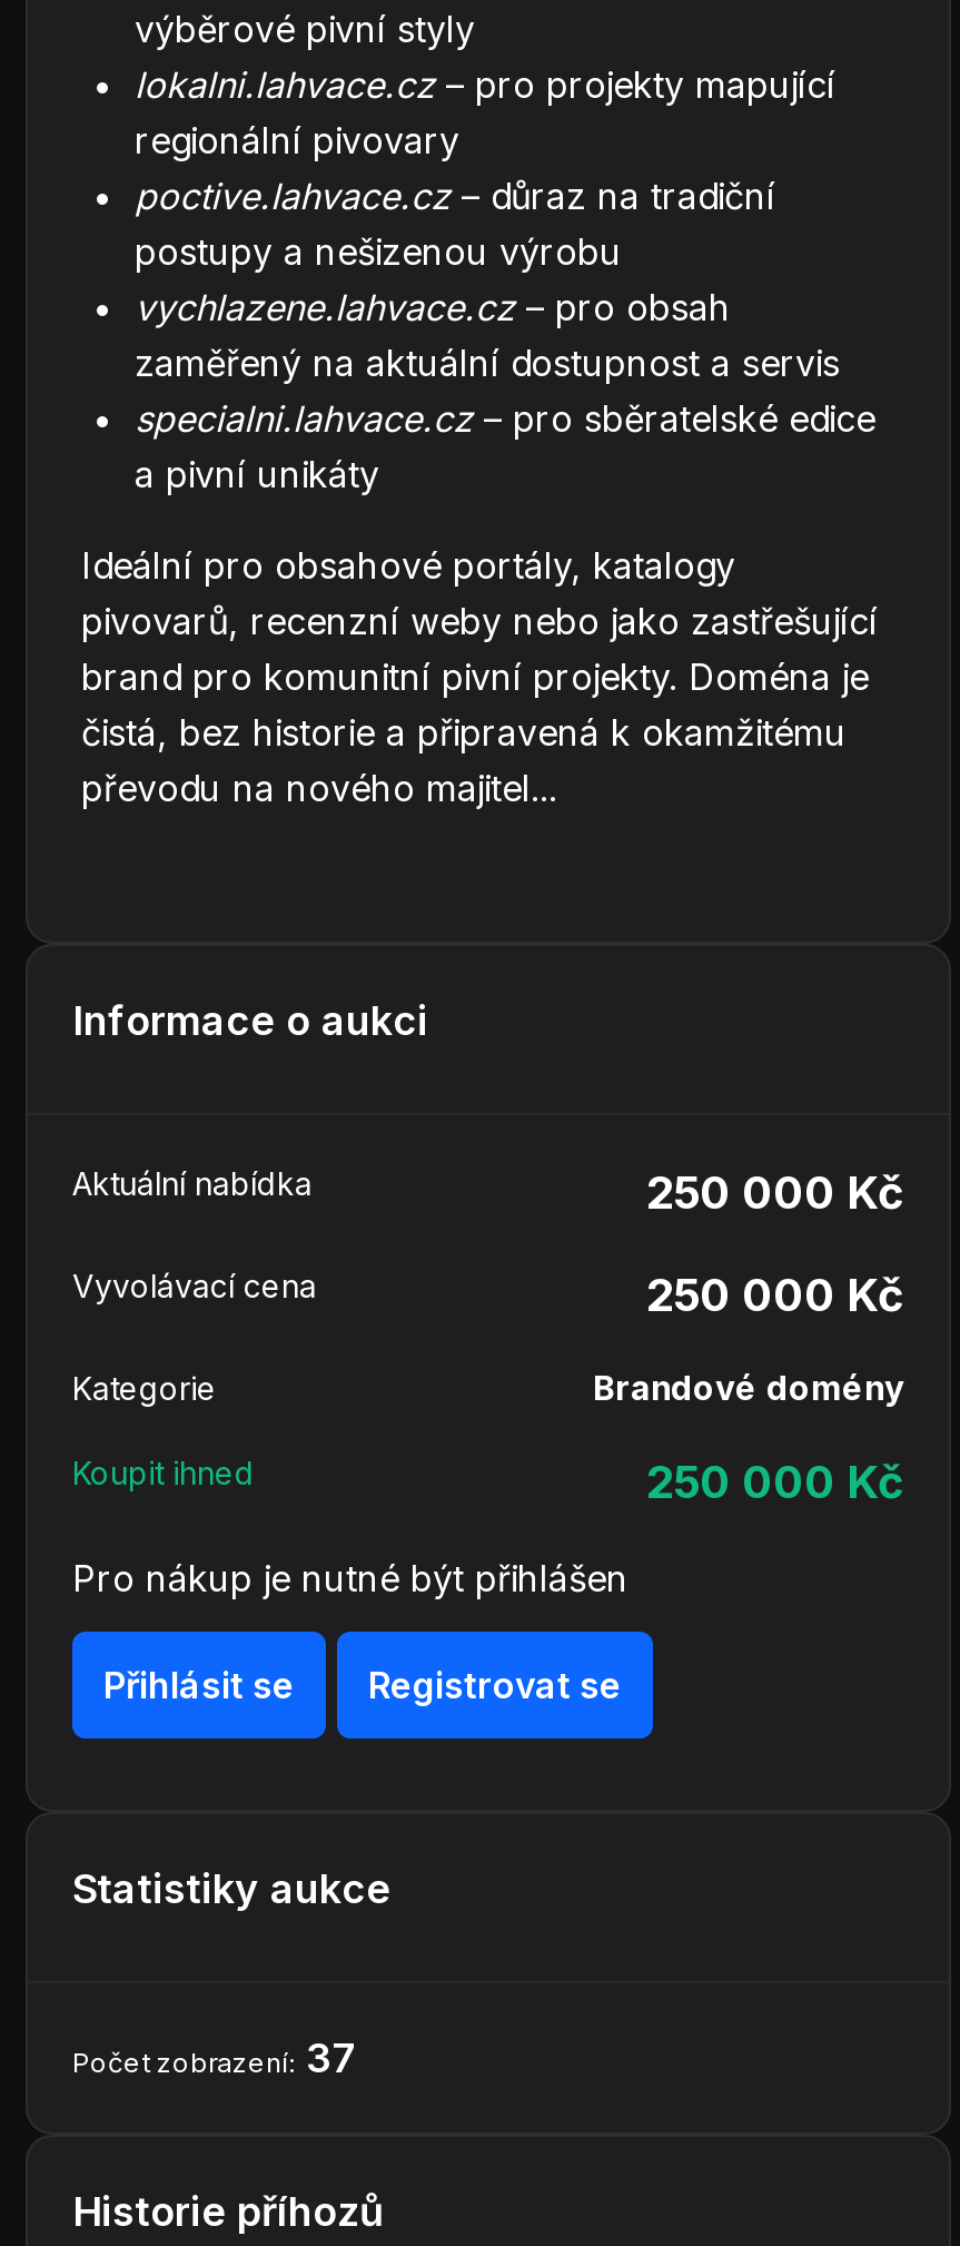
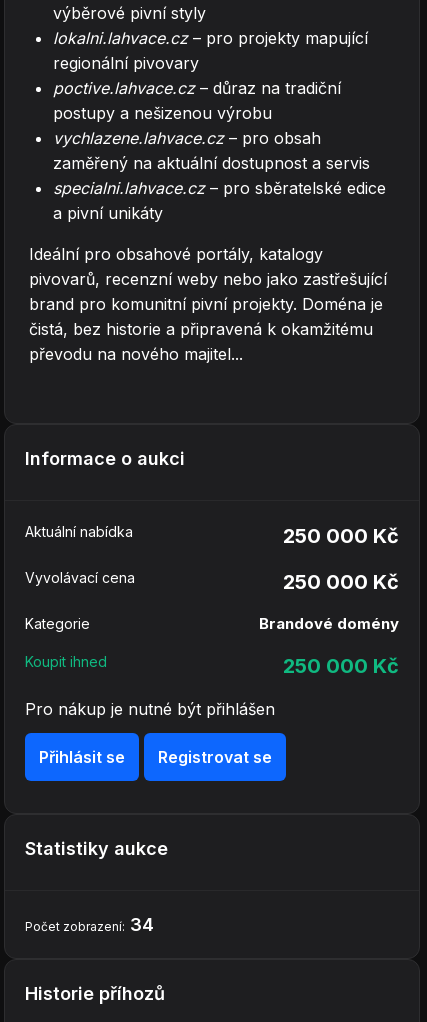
[72,2035,357,2081] Počet zobrazení: 37 -> [25,914,154,935] Počet zobrazení: 34

